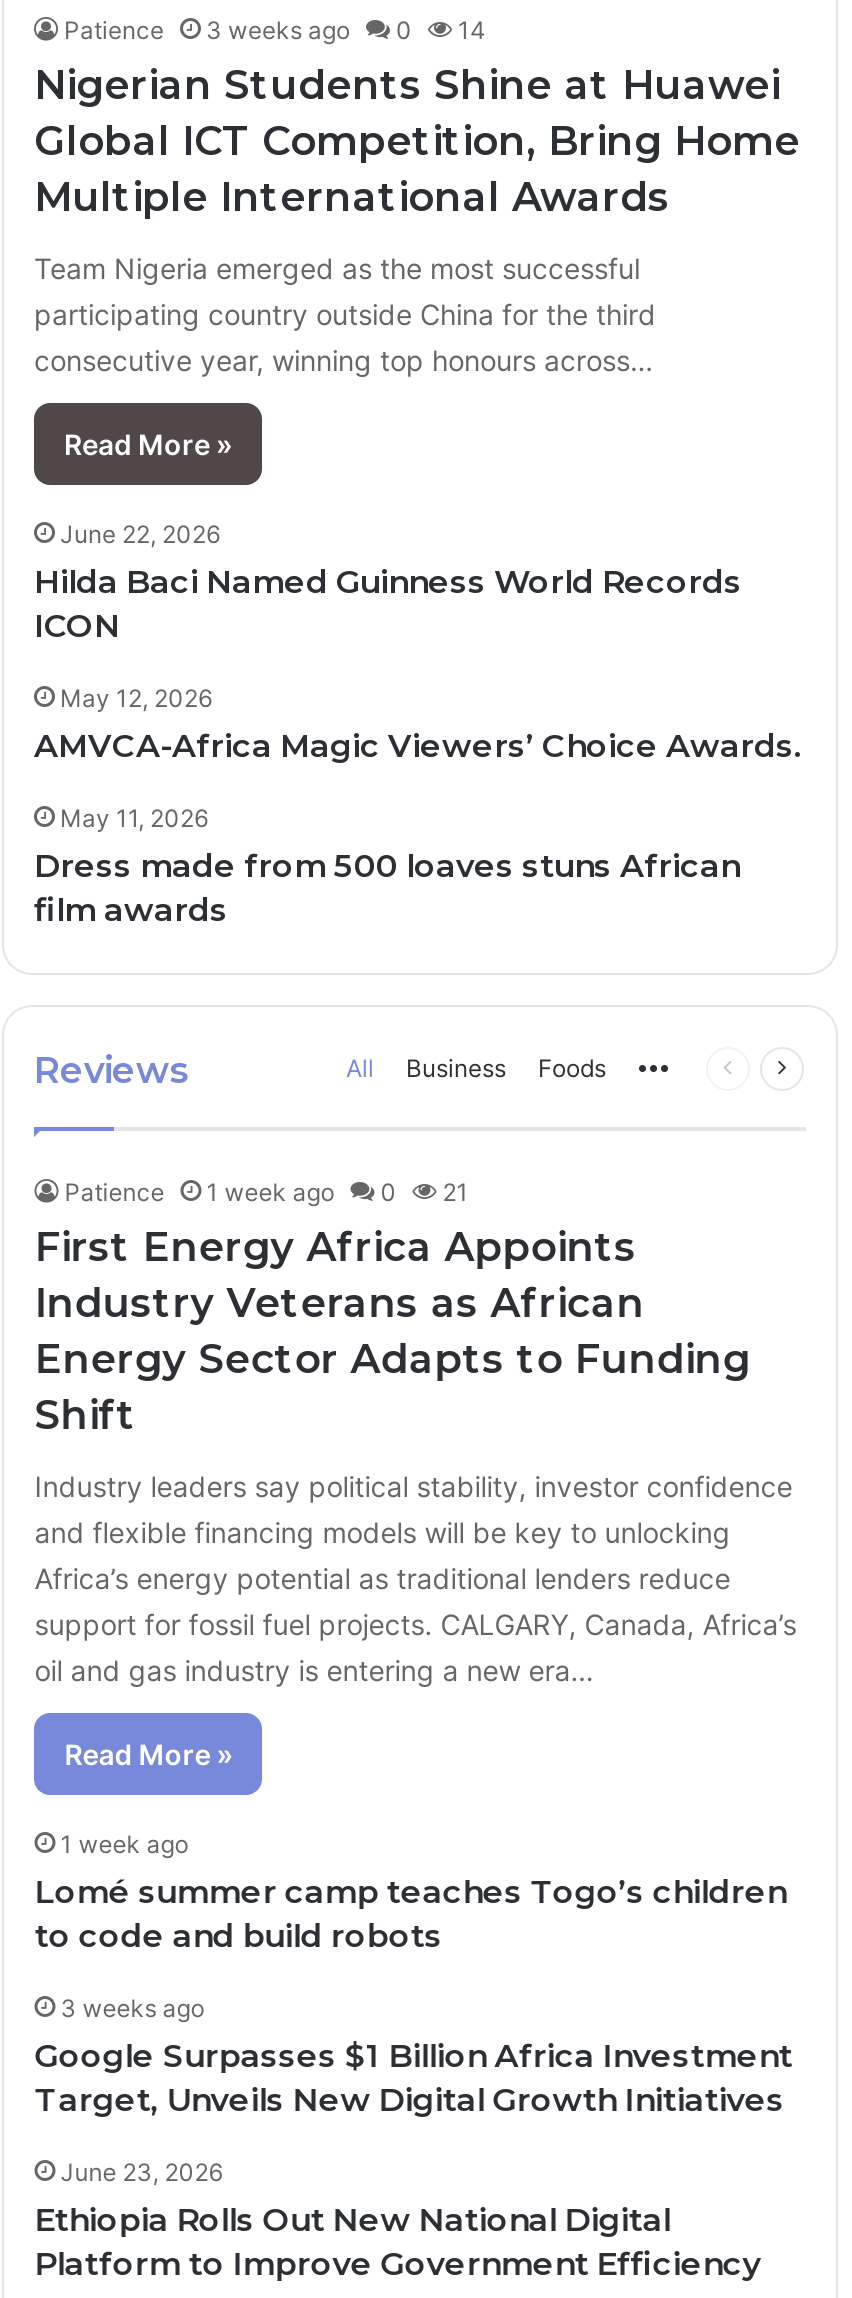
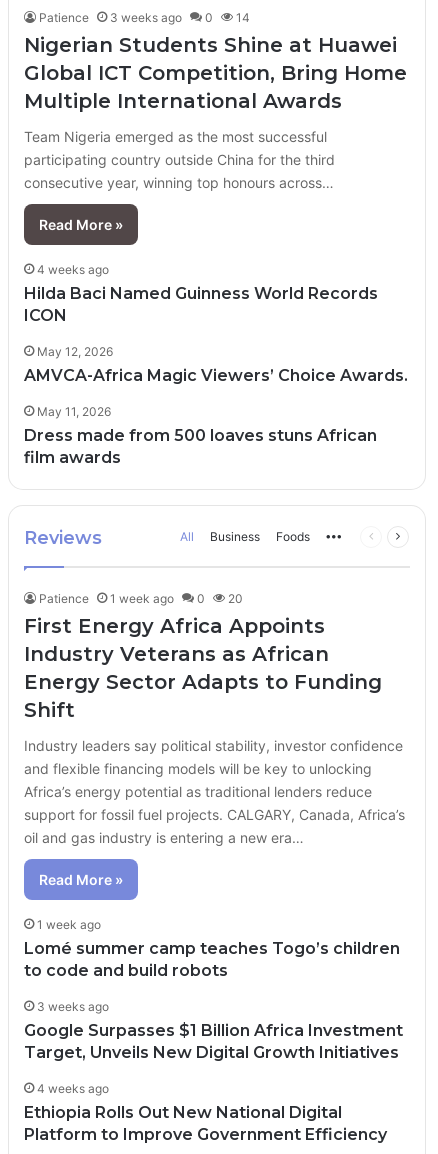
[60,519,220,549] June 22, 2026 -> [37,262,109,277] 4 weeks ago
[65,1177,469,1207] Patience 1 week ago 0 21 -> [39,591,243,606] Patience 1 week ago 0 20
[61,2157,223,2187] June 23, 2026 -> [37,1081,109,1096] 4 weeks ago

